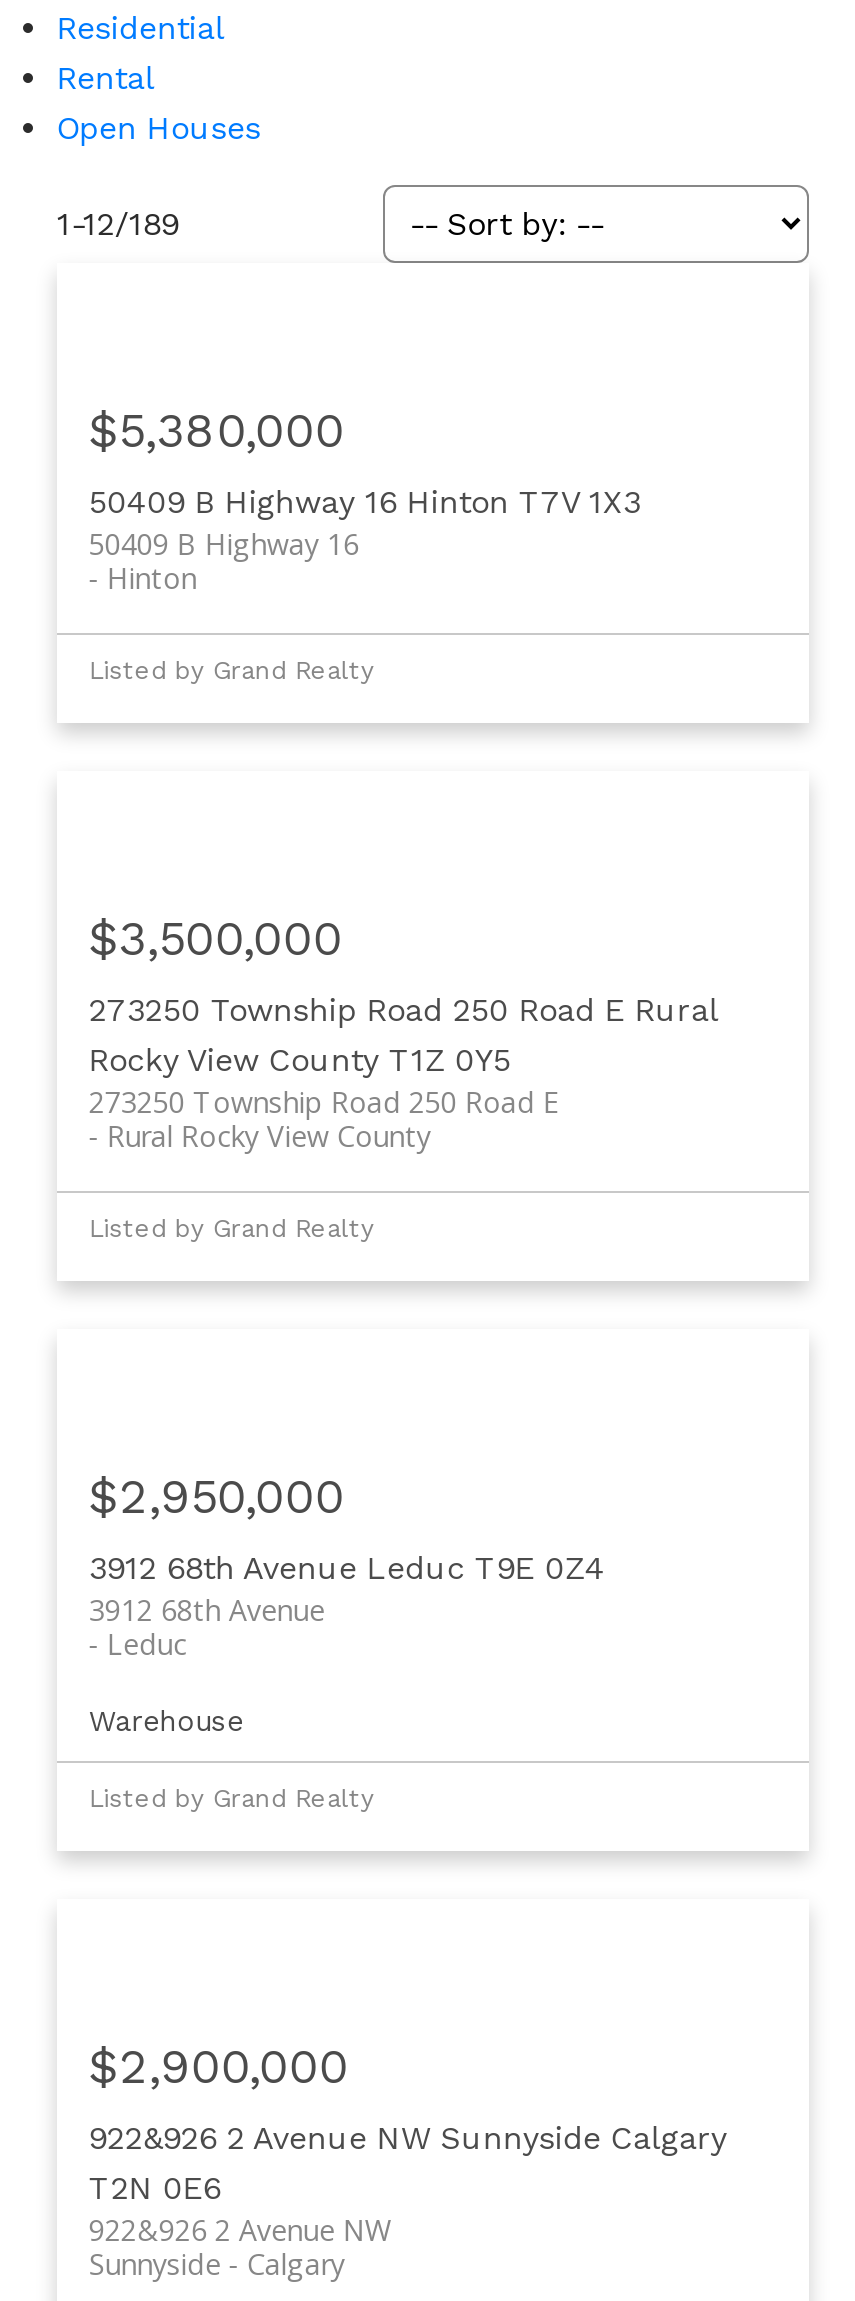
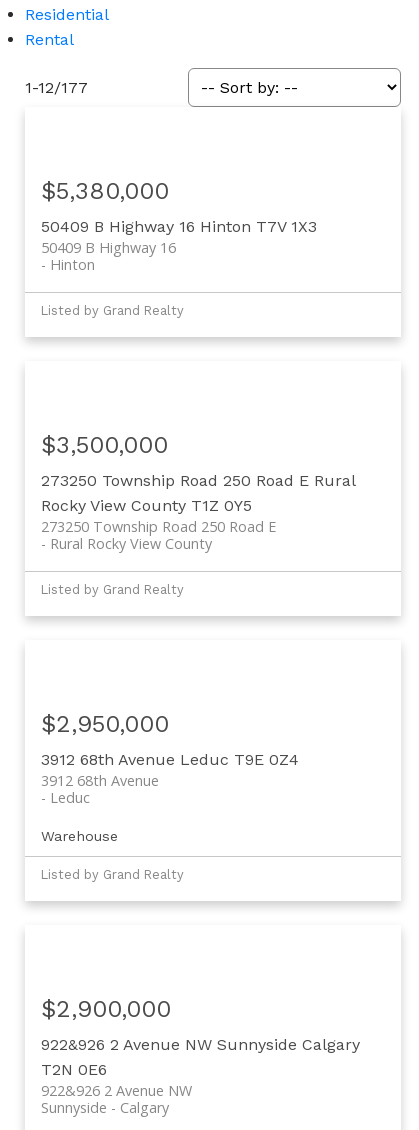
[57,109,261,243] Open Houses | 1-12/189 -> [25,78,88,97] 1-12/177

